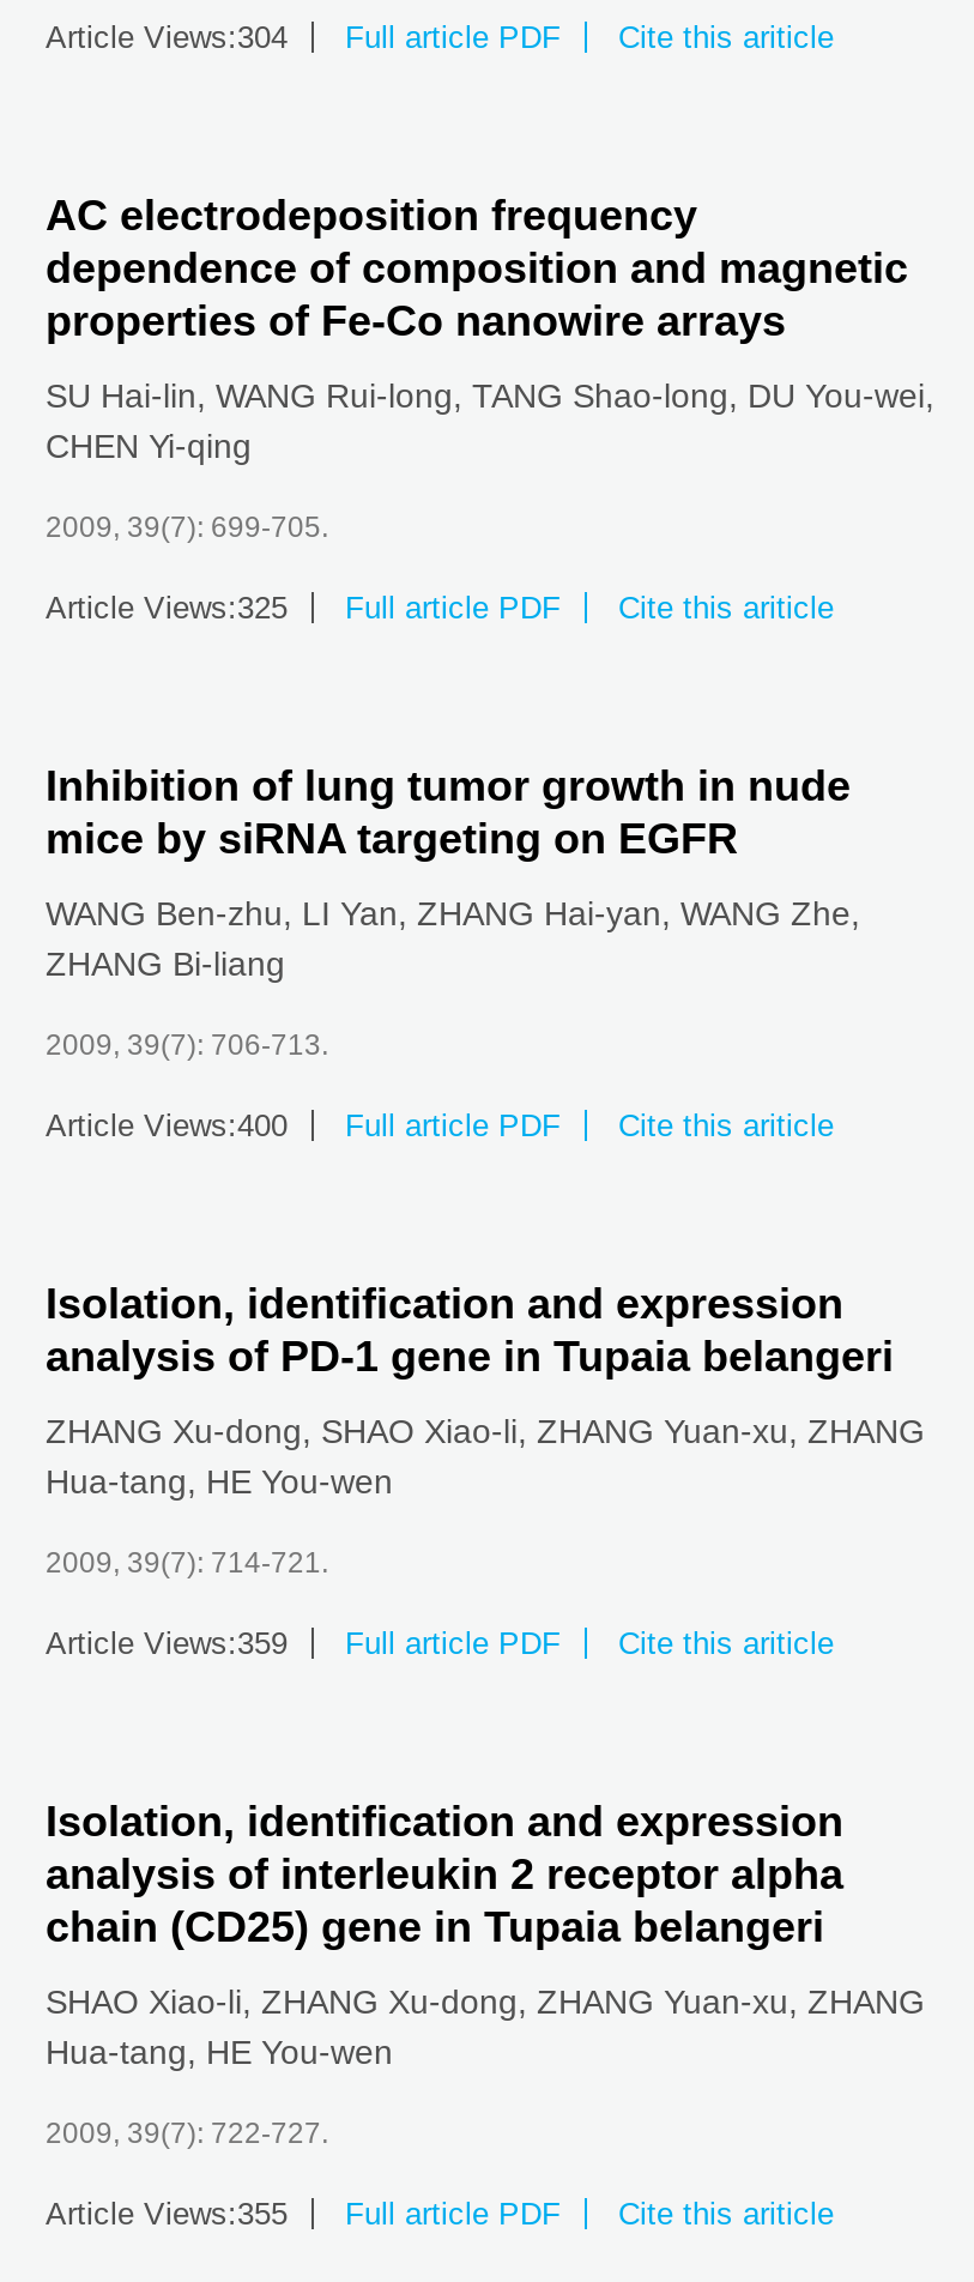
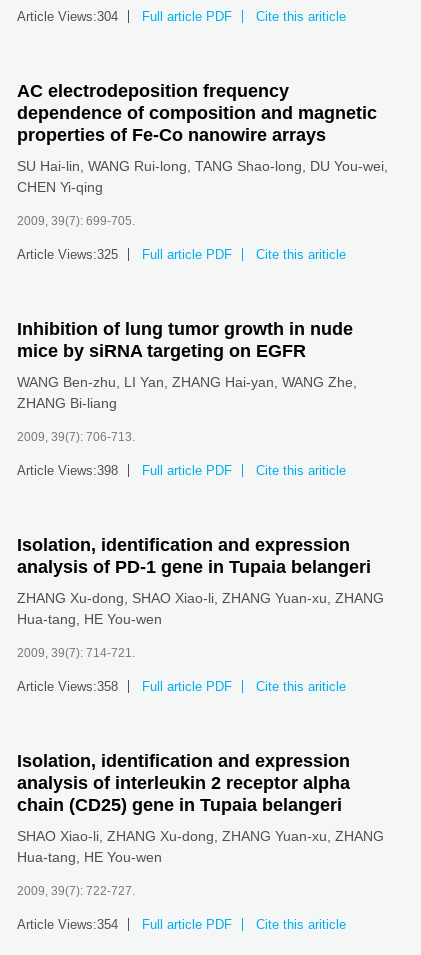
[46,1107,288,1143] Article Views:400 -> [17,463,118,478] Article Views:398
[46,1625,288,1661] Article Views:359 -> [17,679,118,694] Article Views:358
[46,2196,288,2232] Article Views:355 -> [17,917,118,932] Article Views:354

